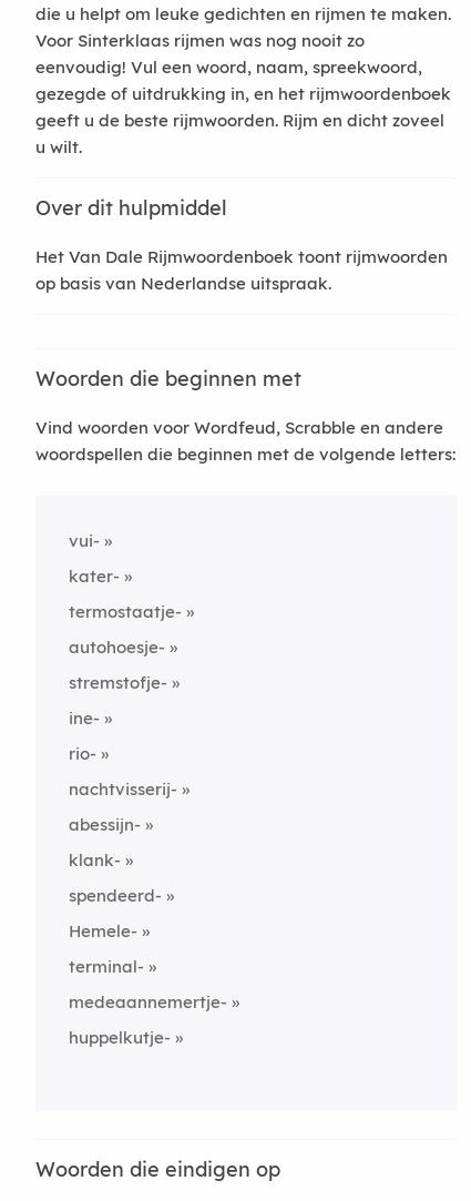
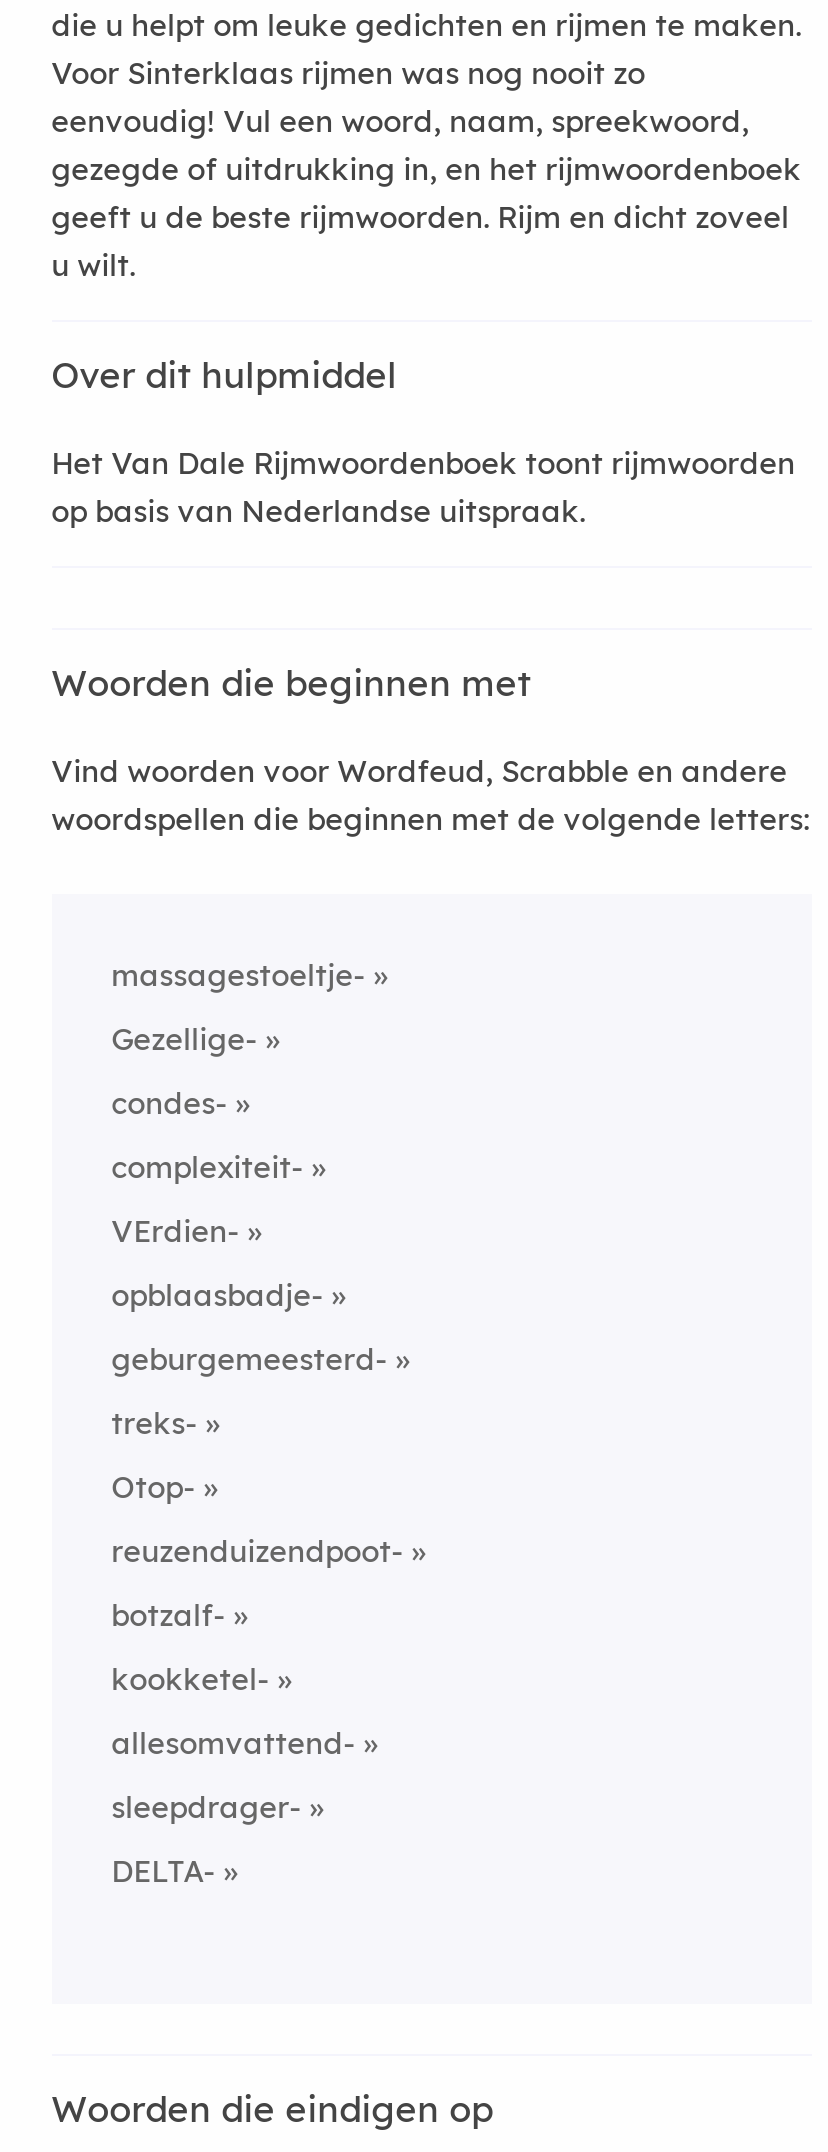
[68,530,99,551] vui- -> [111,956,365,994] massagestoeltje-
[68,566,119,587] kater- -> [111,1020,257,1058] Gezellige-
[68,601,181,622] termostaatje- -> [111,1084,227,1122] condes-
[68,637,165,658] autohoesje- -> [111,1148,303,1186] complexiteit-
[68,672,167,693] stremstofje- -> [111,1212,239,1250] VErdien-
[68,708,99,729] ine- -> [111,1276,323,1314] opblaasbadje-
[68,743,96,764] rio- -> [111,1340,387,1378] geburgemeesterd-
[68,778,177,800] nachtvisserij- -> [111,1404,197,1442] treks-
[68,814,140,835] abessijn- -> [111,1468,195,1506] Otop-
[68,849,120,871] klank- -> [111,1532,403,1570] reuzenduizendpoot-
[68,885,161,906] spendeerd- -> [111,1596,225,1634] botzalf-
[68,920,137,942] Hemele- -> [111,1660,269,1698] kookketel-
[68,956,144,977] terminal- -> [111,1724,355,1762] allesomvattend-
[68,991,227,1012] medeaannemertje- -> [111,1788,301,1826] sleepdrager-
[68,1027,170,1048] huppelkutje- -> [111,1852,215,1890] DELTA-

